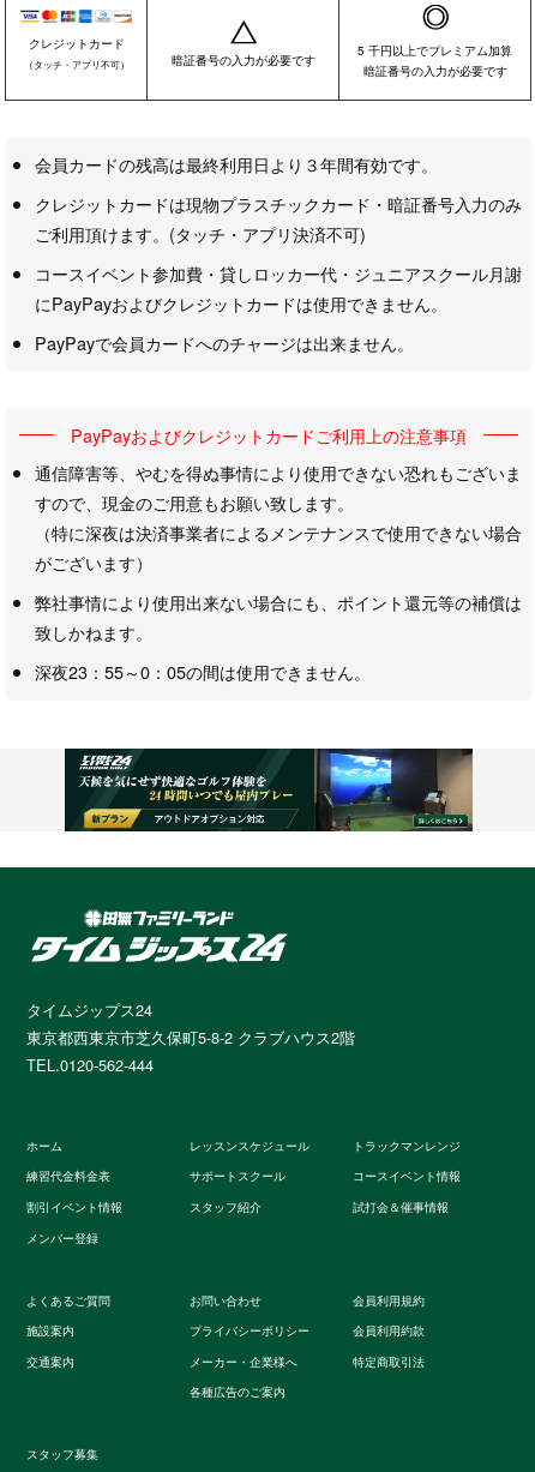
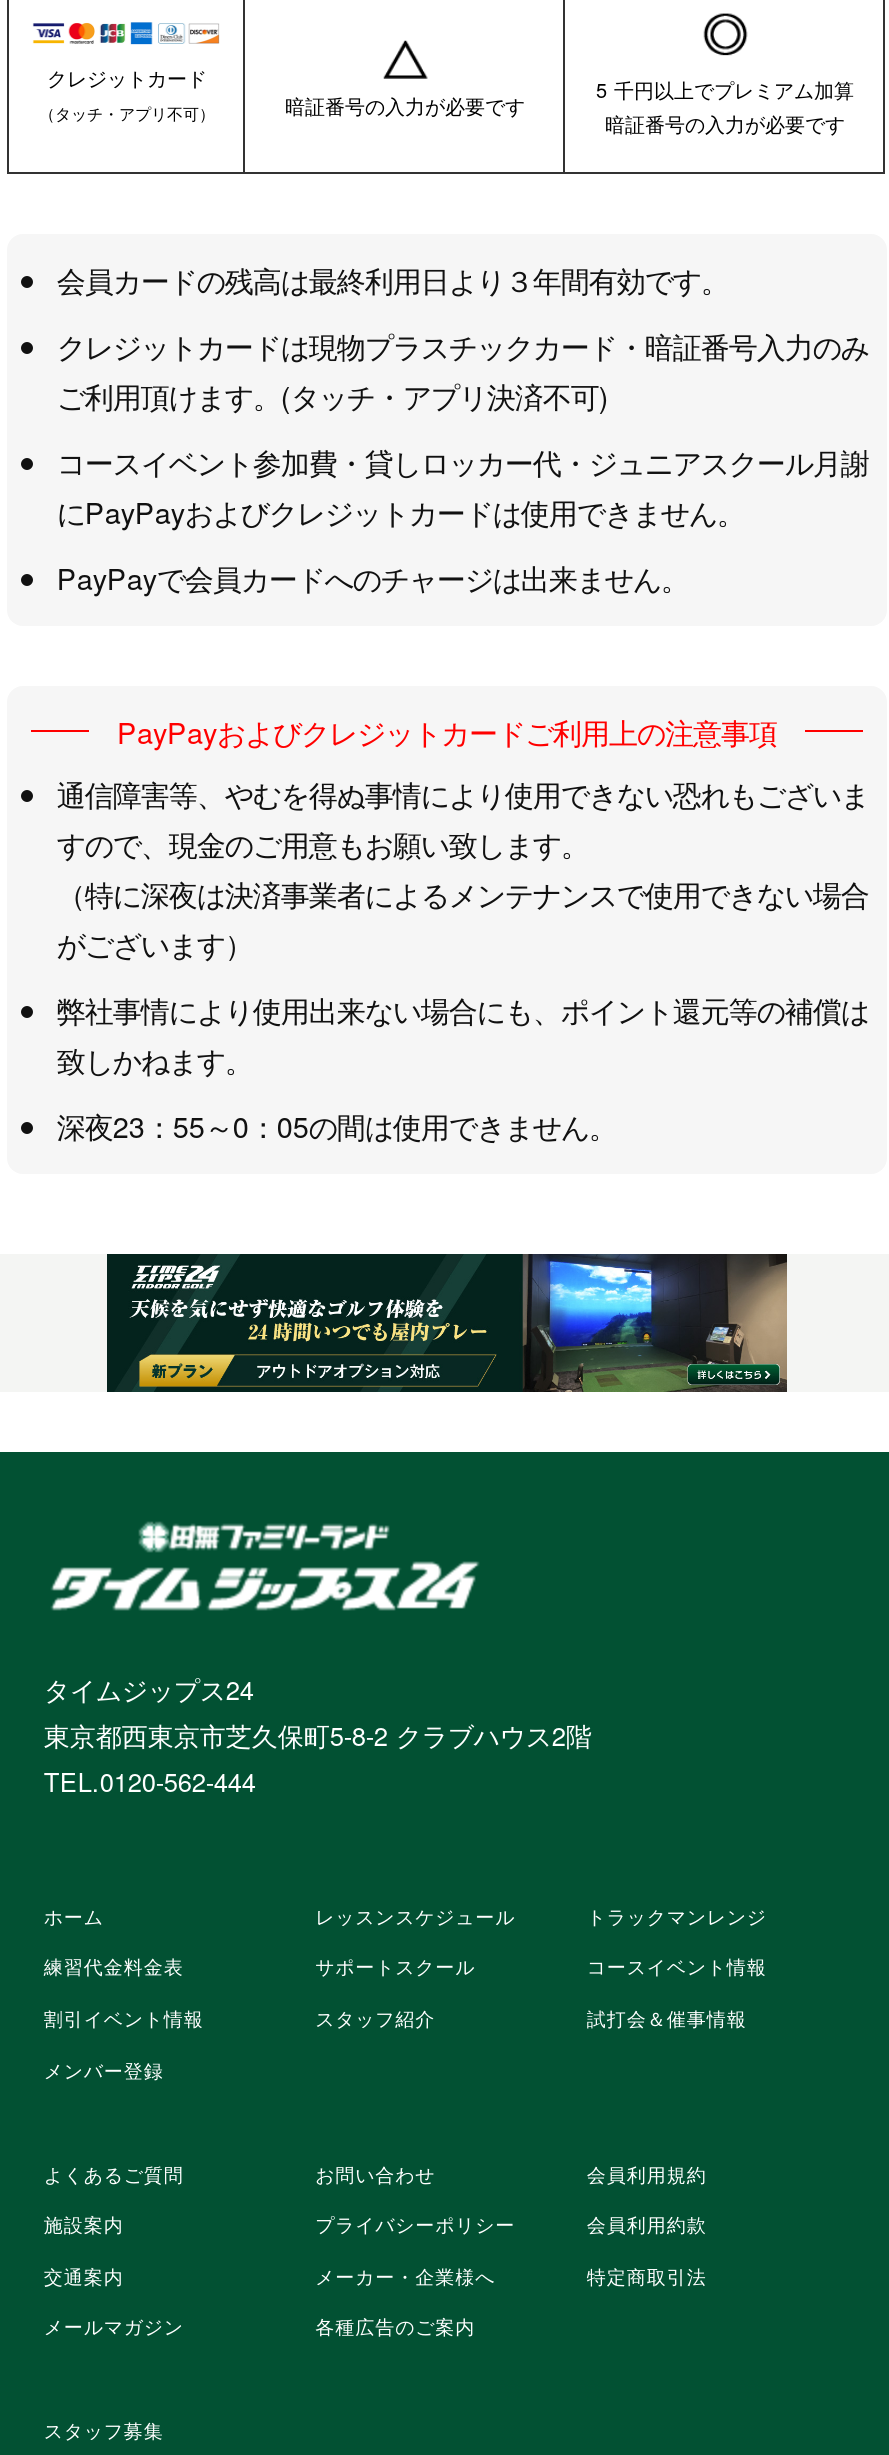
none -> [44,2313,184,2341] メールマガジン

